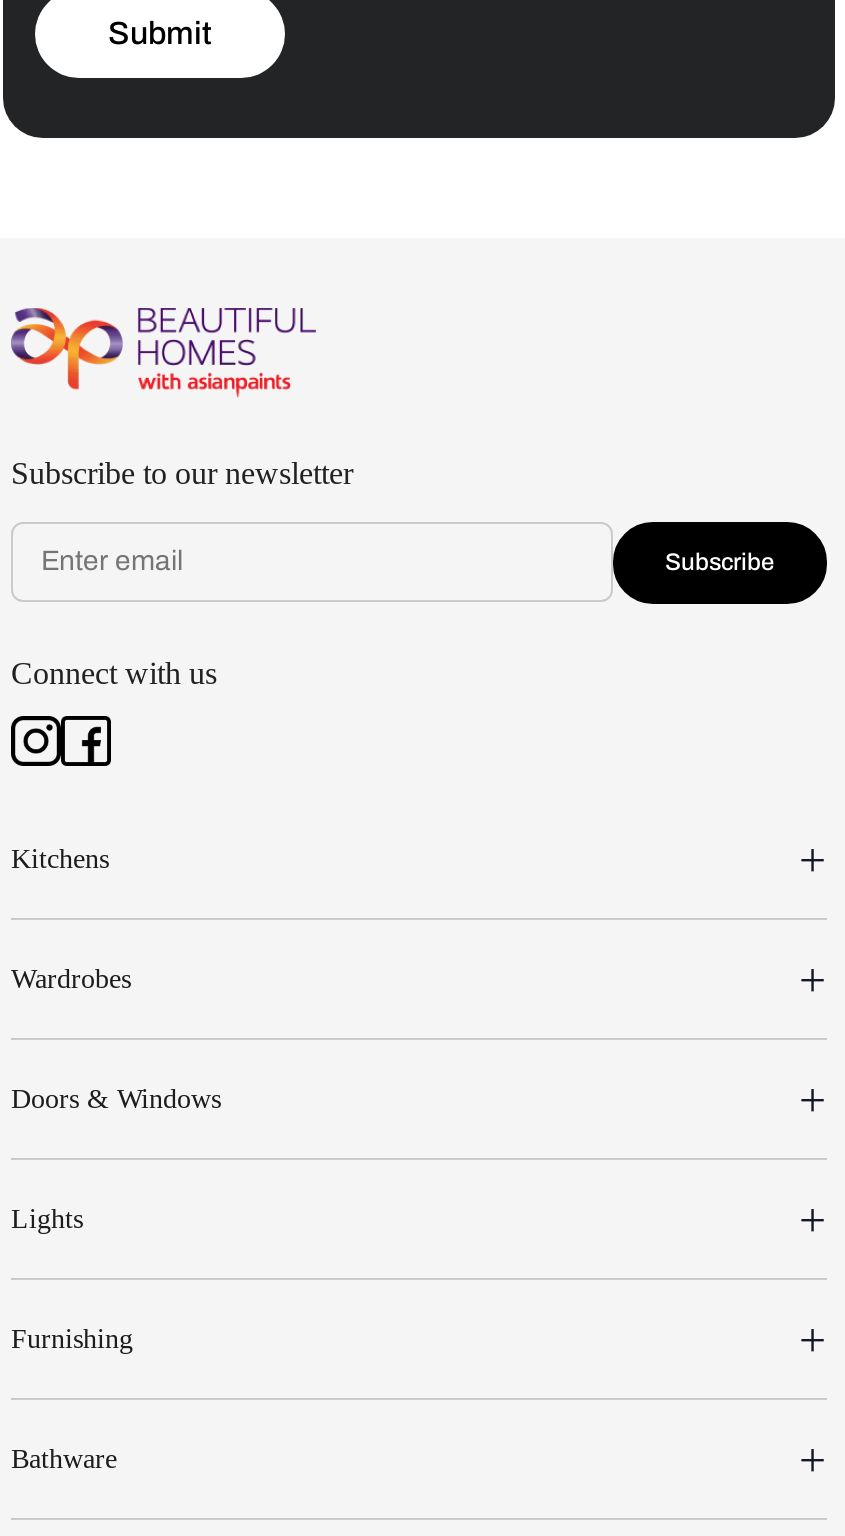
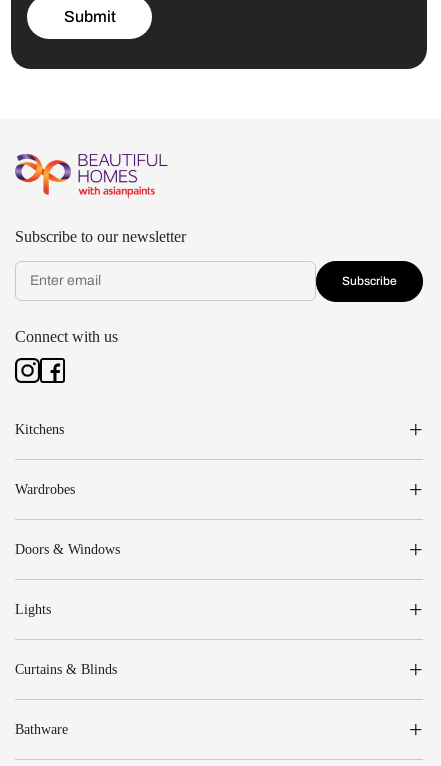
[11,1324,133,1354] Furnishing -> [15,662,117,677] Curtains & Blinds

